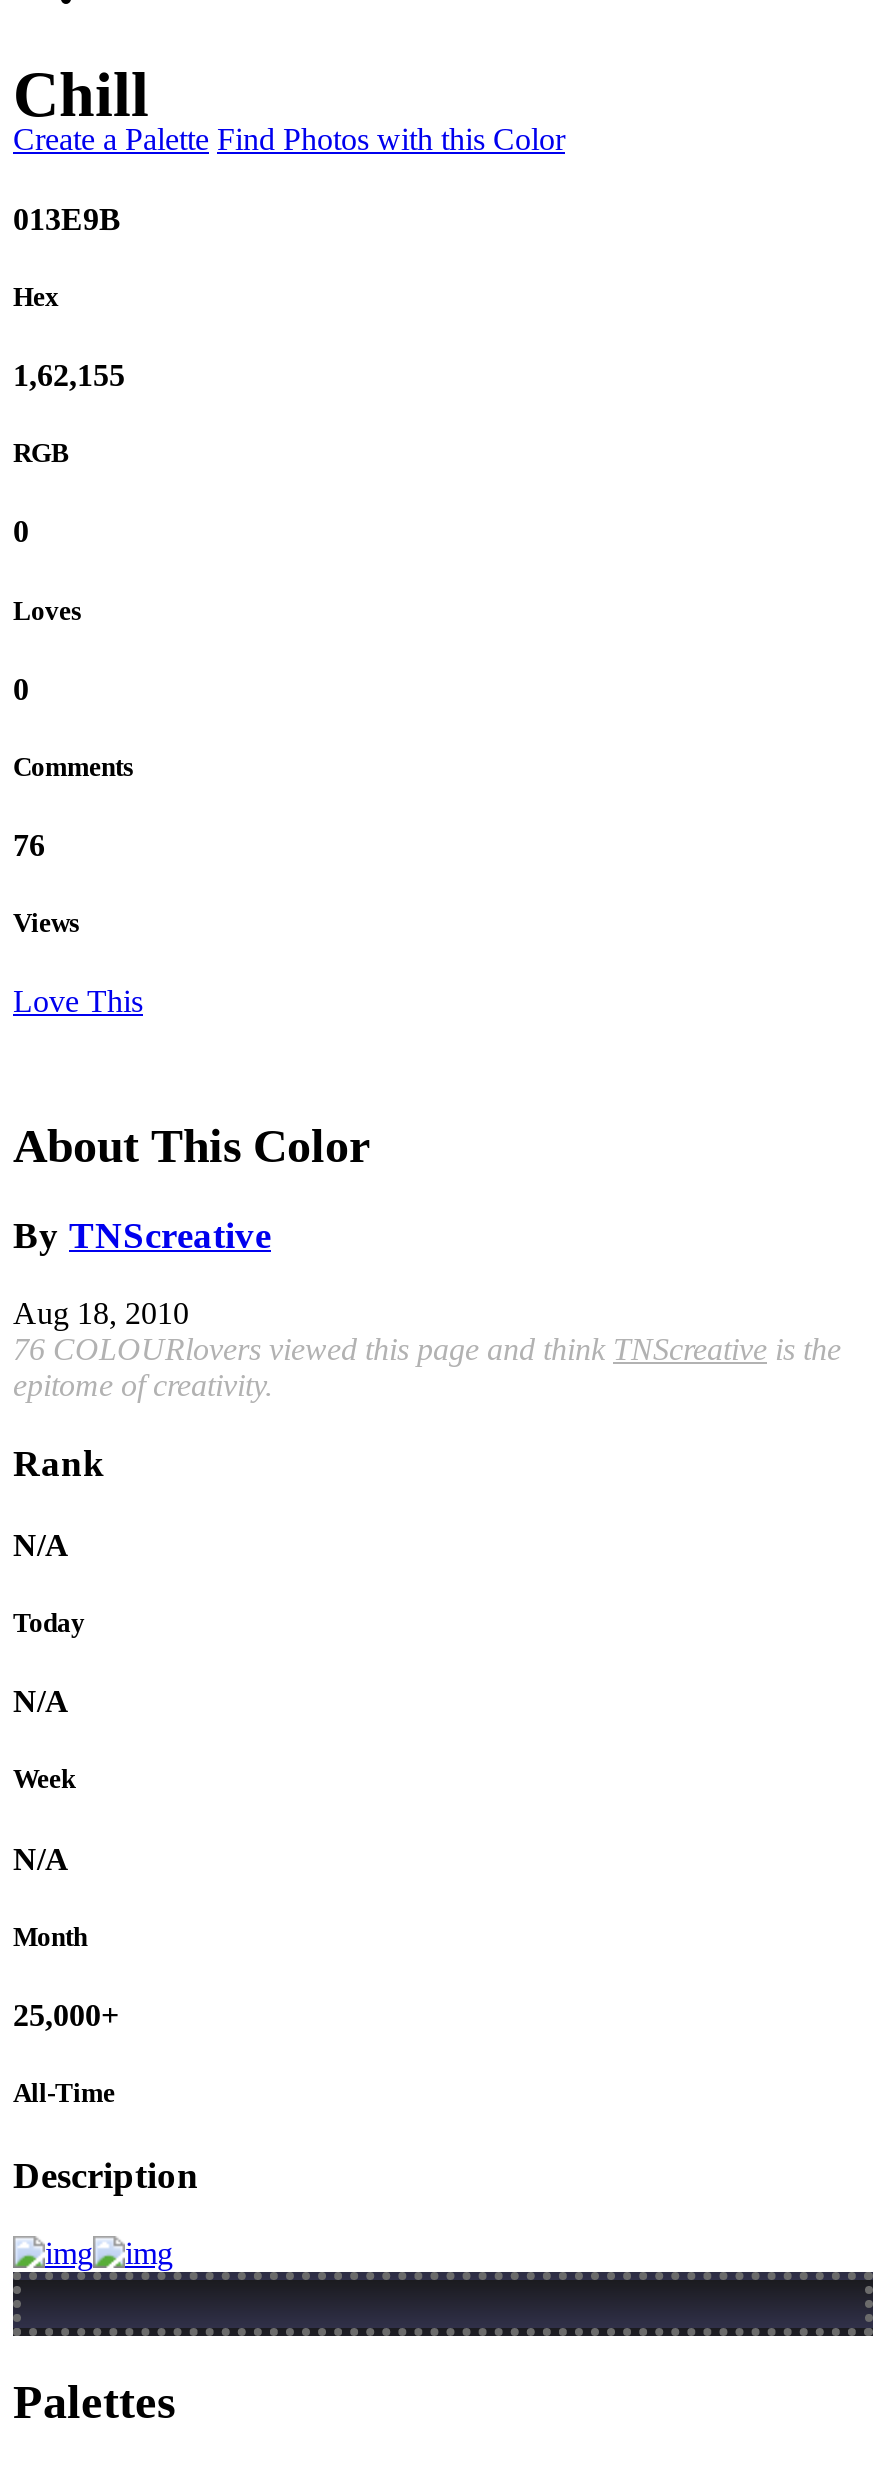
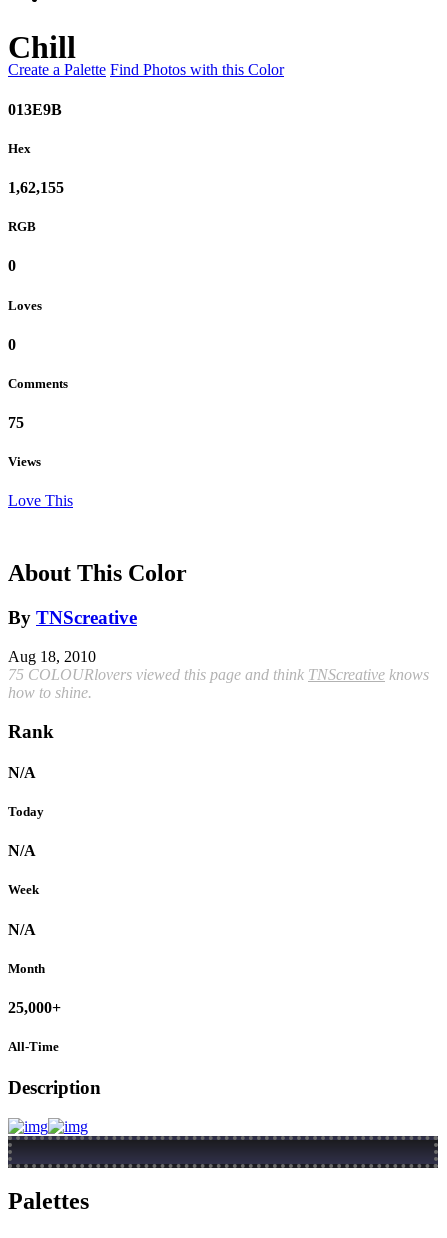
[13,828,45,862] 76 -> [8,414,24,431] 75
[13,1332,841,1402] 76 COLOURlovers viewed this page and think TNScreative is the | epitome of creativity. -> [8,666,429,701] 75 COLOURlovers viewed this page and think TNScreative knows | how to shine.

